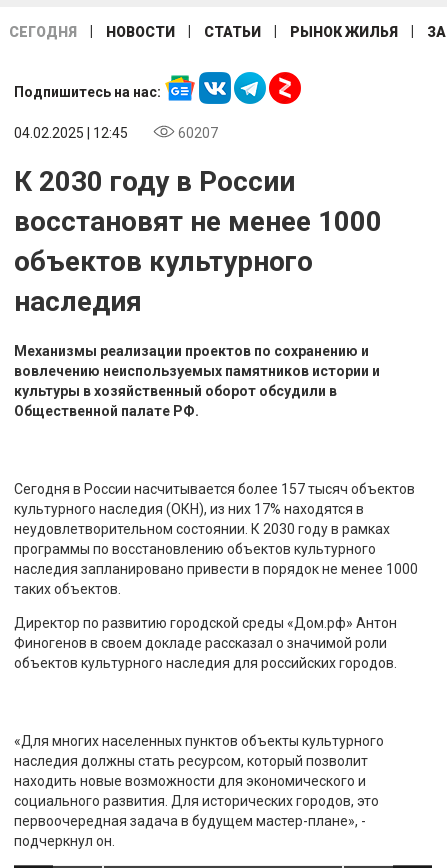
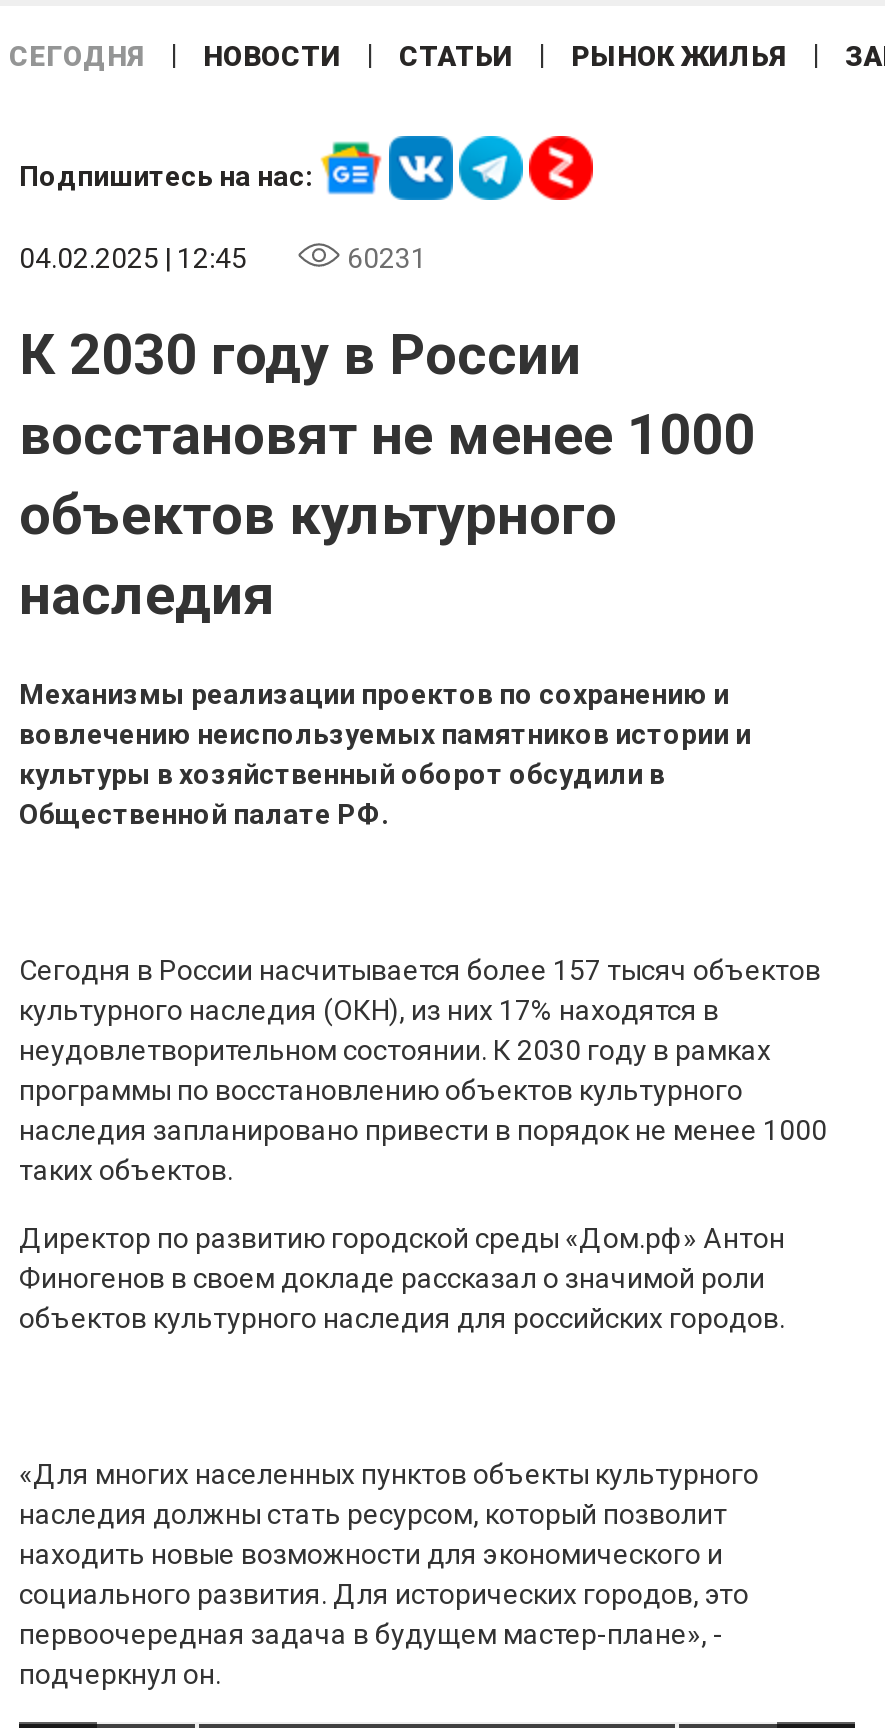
[178,125,218,141] 60207 -> [347,242,427,274] 60231

